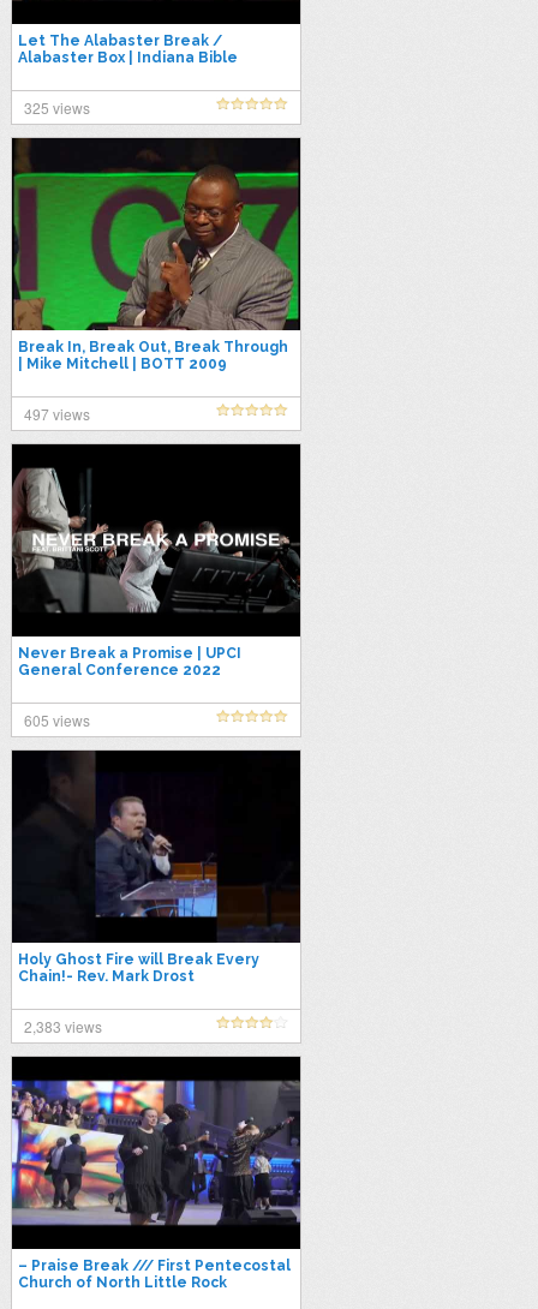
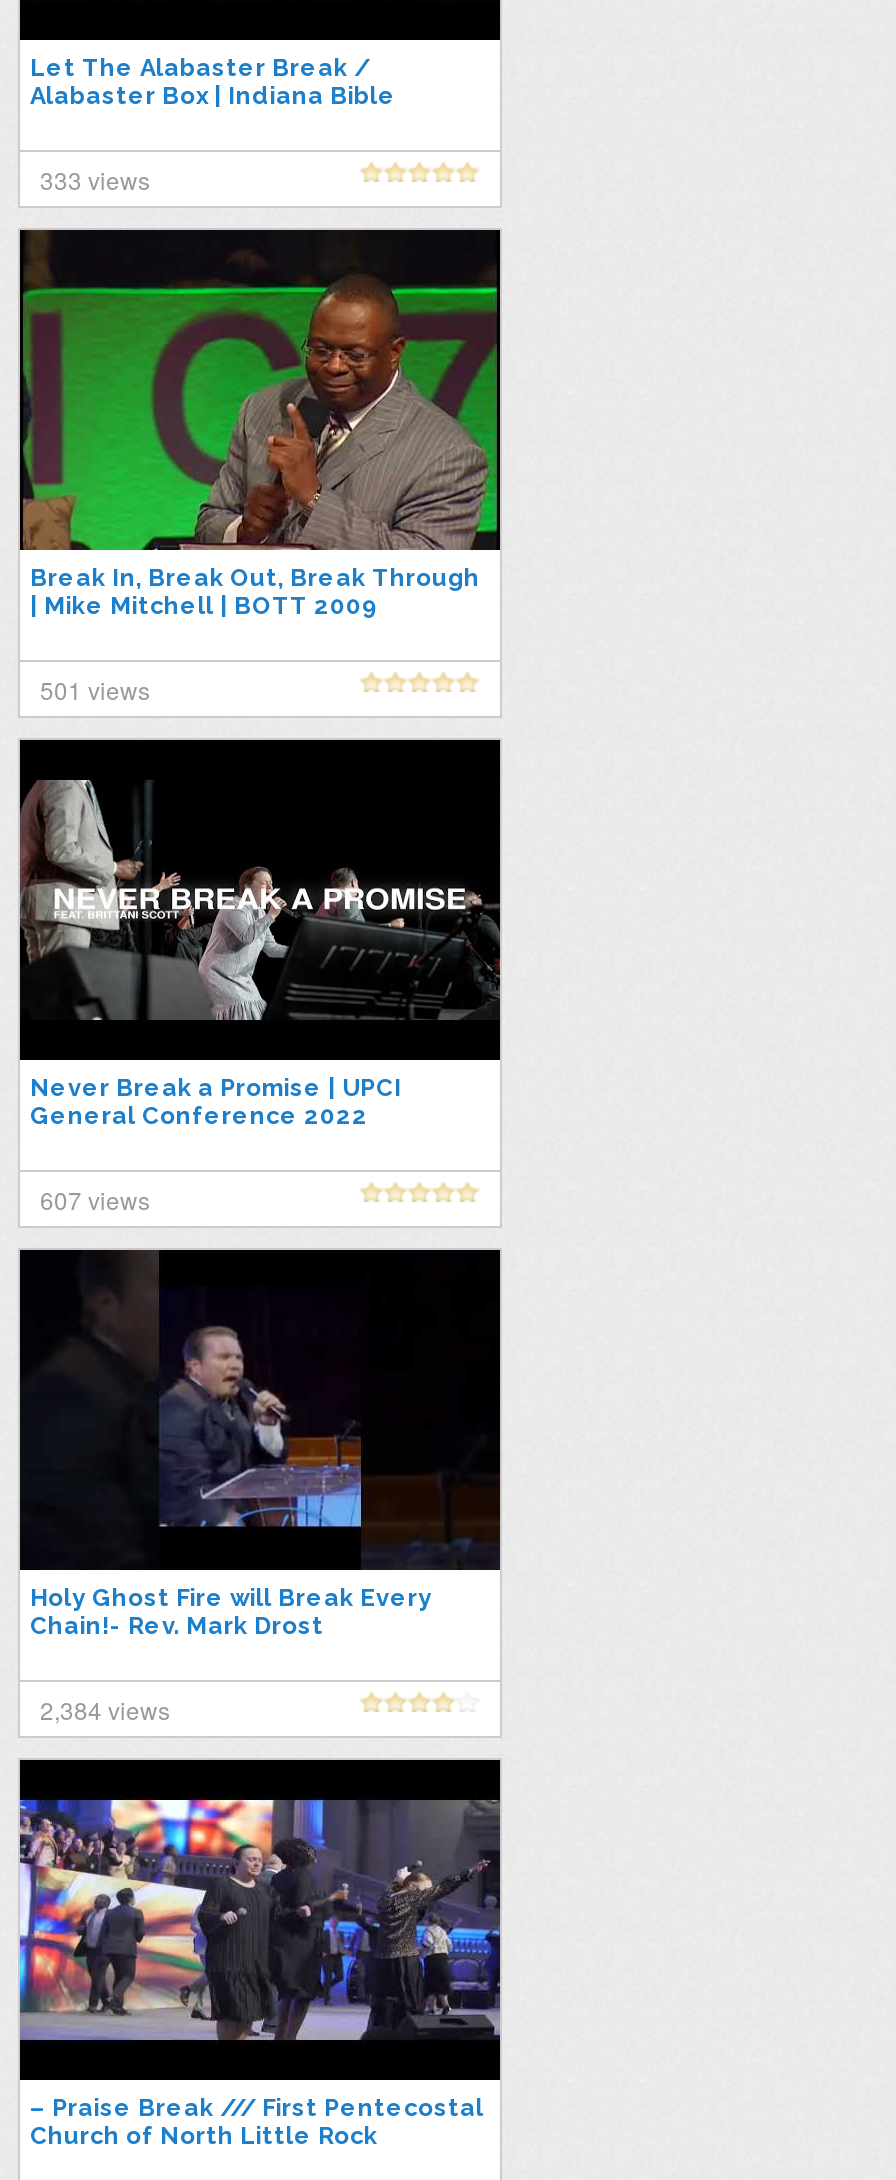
[24,97,90,118] 325 views -> [40,162,150,196] 333 views
[24,404,90,424] 497 views -> [40,672,150,706] 501 views
[24,710,90,730] 605 views -> [40,1182,150,1216] 607 views
[24,1016,102,1036] 2,383 views -> [40,1692,170,1726] 2,384 views

